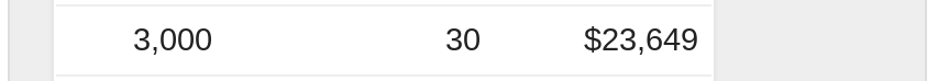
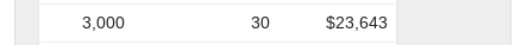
[584,21,698,56] $23,649 -> [326,13,388,31] $23,643

